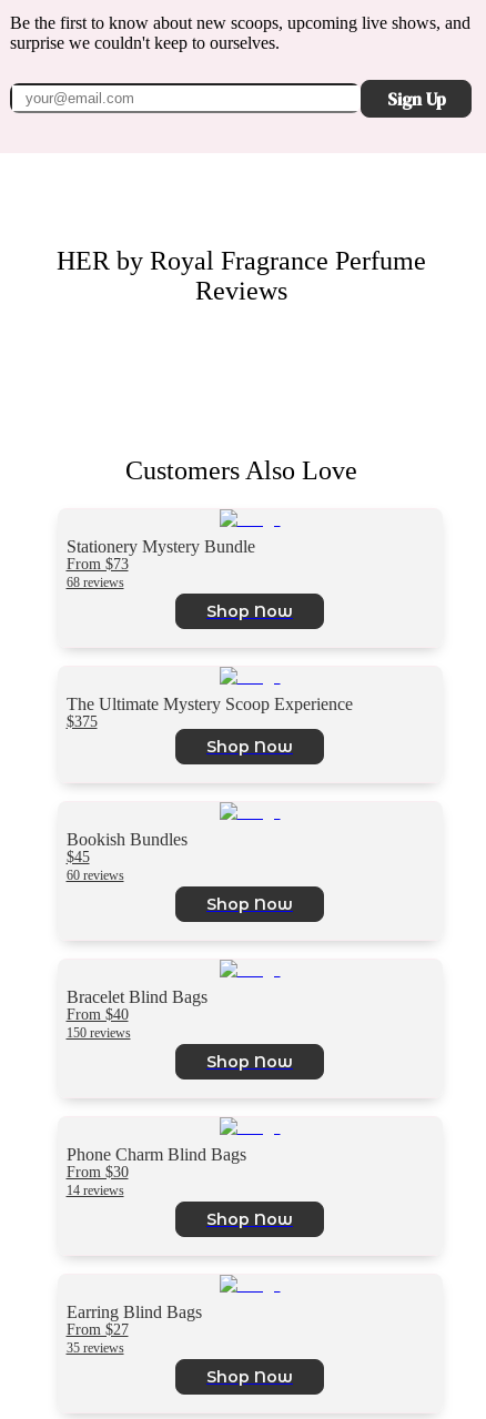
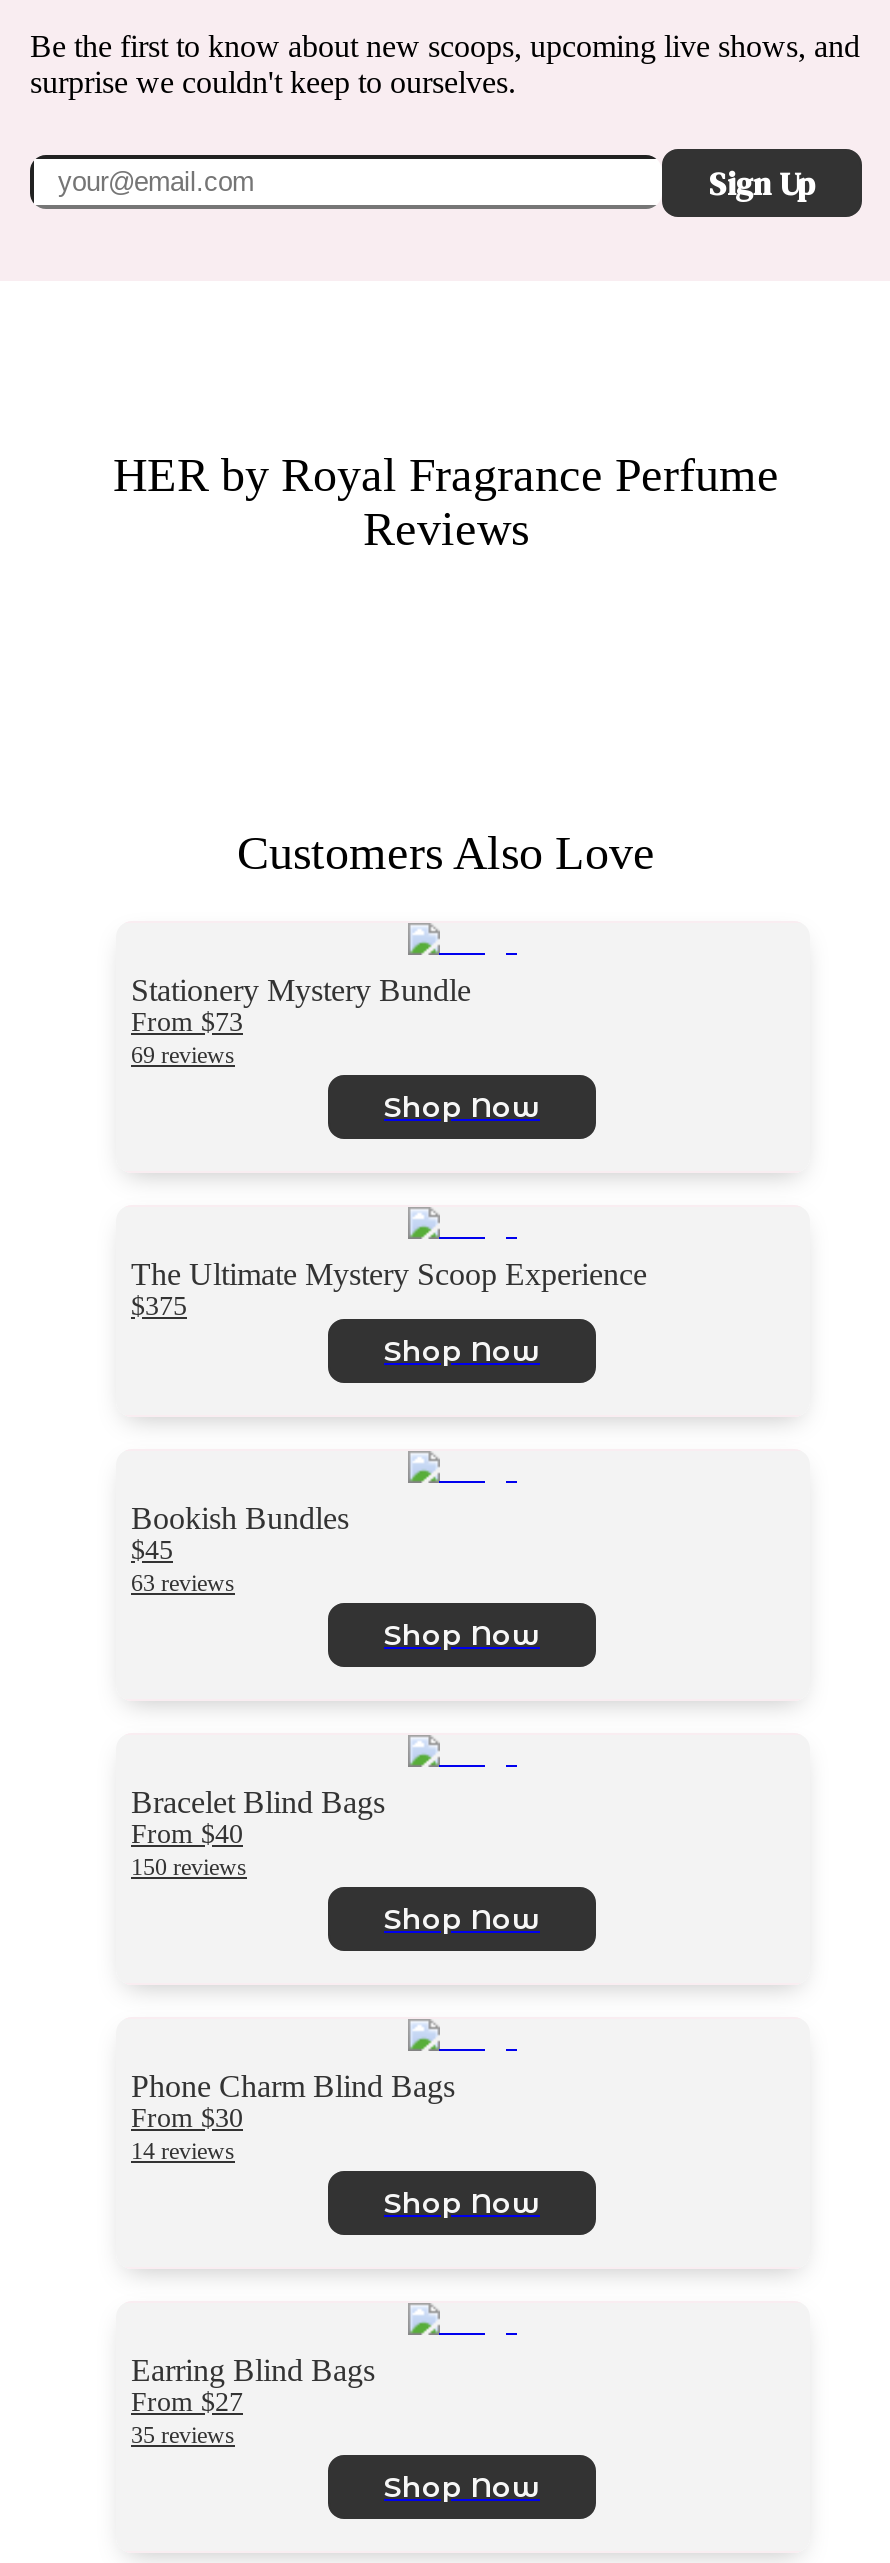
[66,575,124,591] 68 reviews -> [131,1042,235,1070] 69 reviews
[66,868,124,884] 60 reviews -> [131,1570,235,1598] 63 reviews

